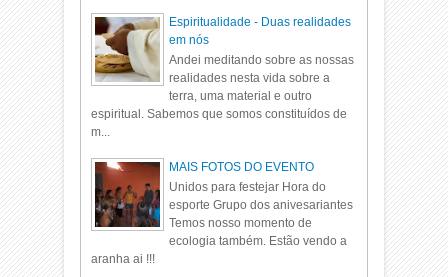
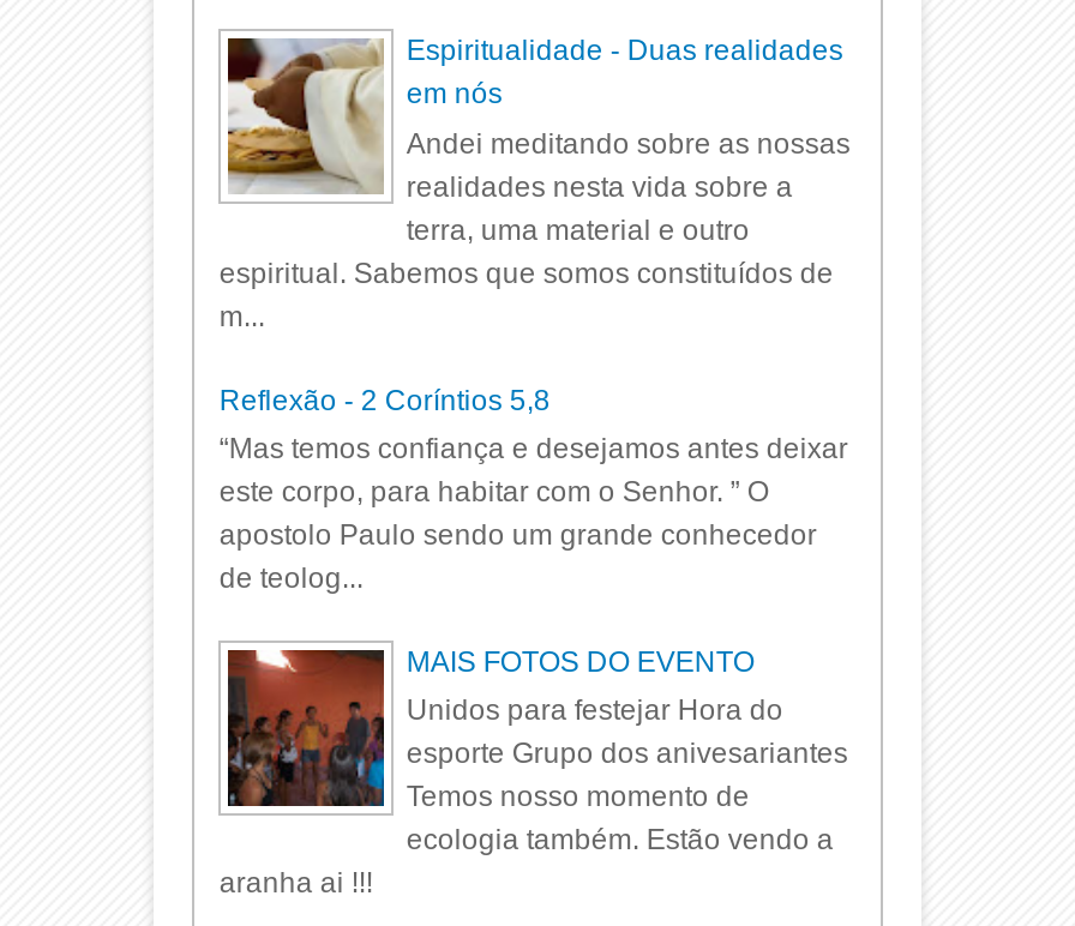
none -> [219,383,848,595] Reflexão - 2 Coríntios 5,8 | “Mas temos confiança e desejamos antes deixar | este corpo, para habitar com o Senhor. ” O | apostolo Paulo sendo um grande conhecedor | de teolog...

